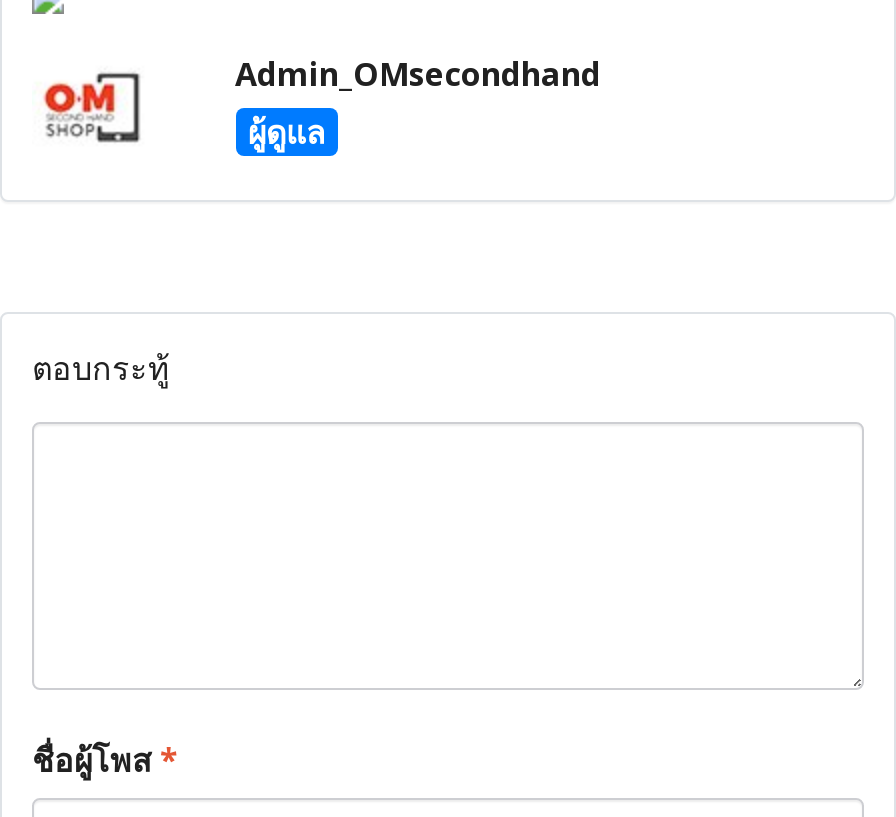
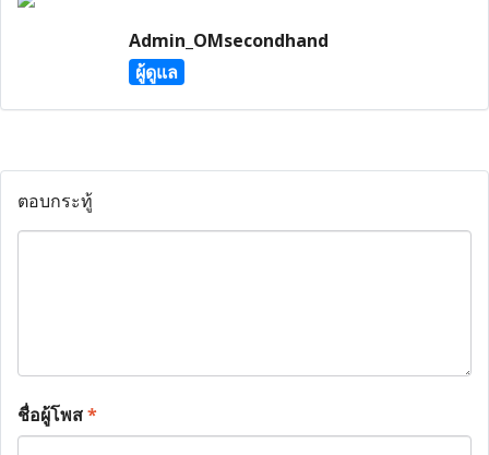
[42,70,142,144] [image] -> none

